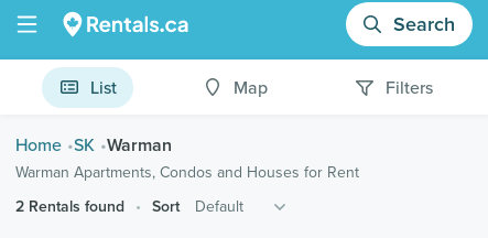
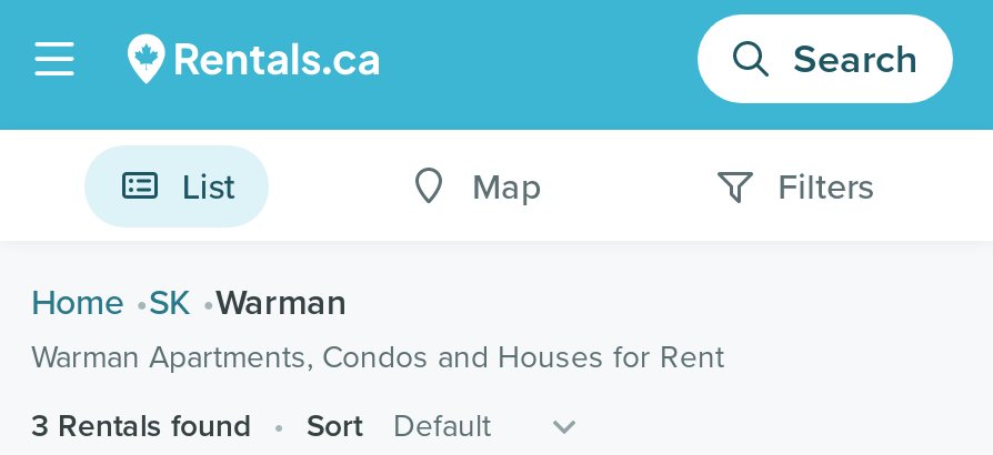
[15,197,124,216] 2 Rentals found -> [31,407,251,445] 3 Rentals found

